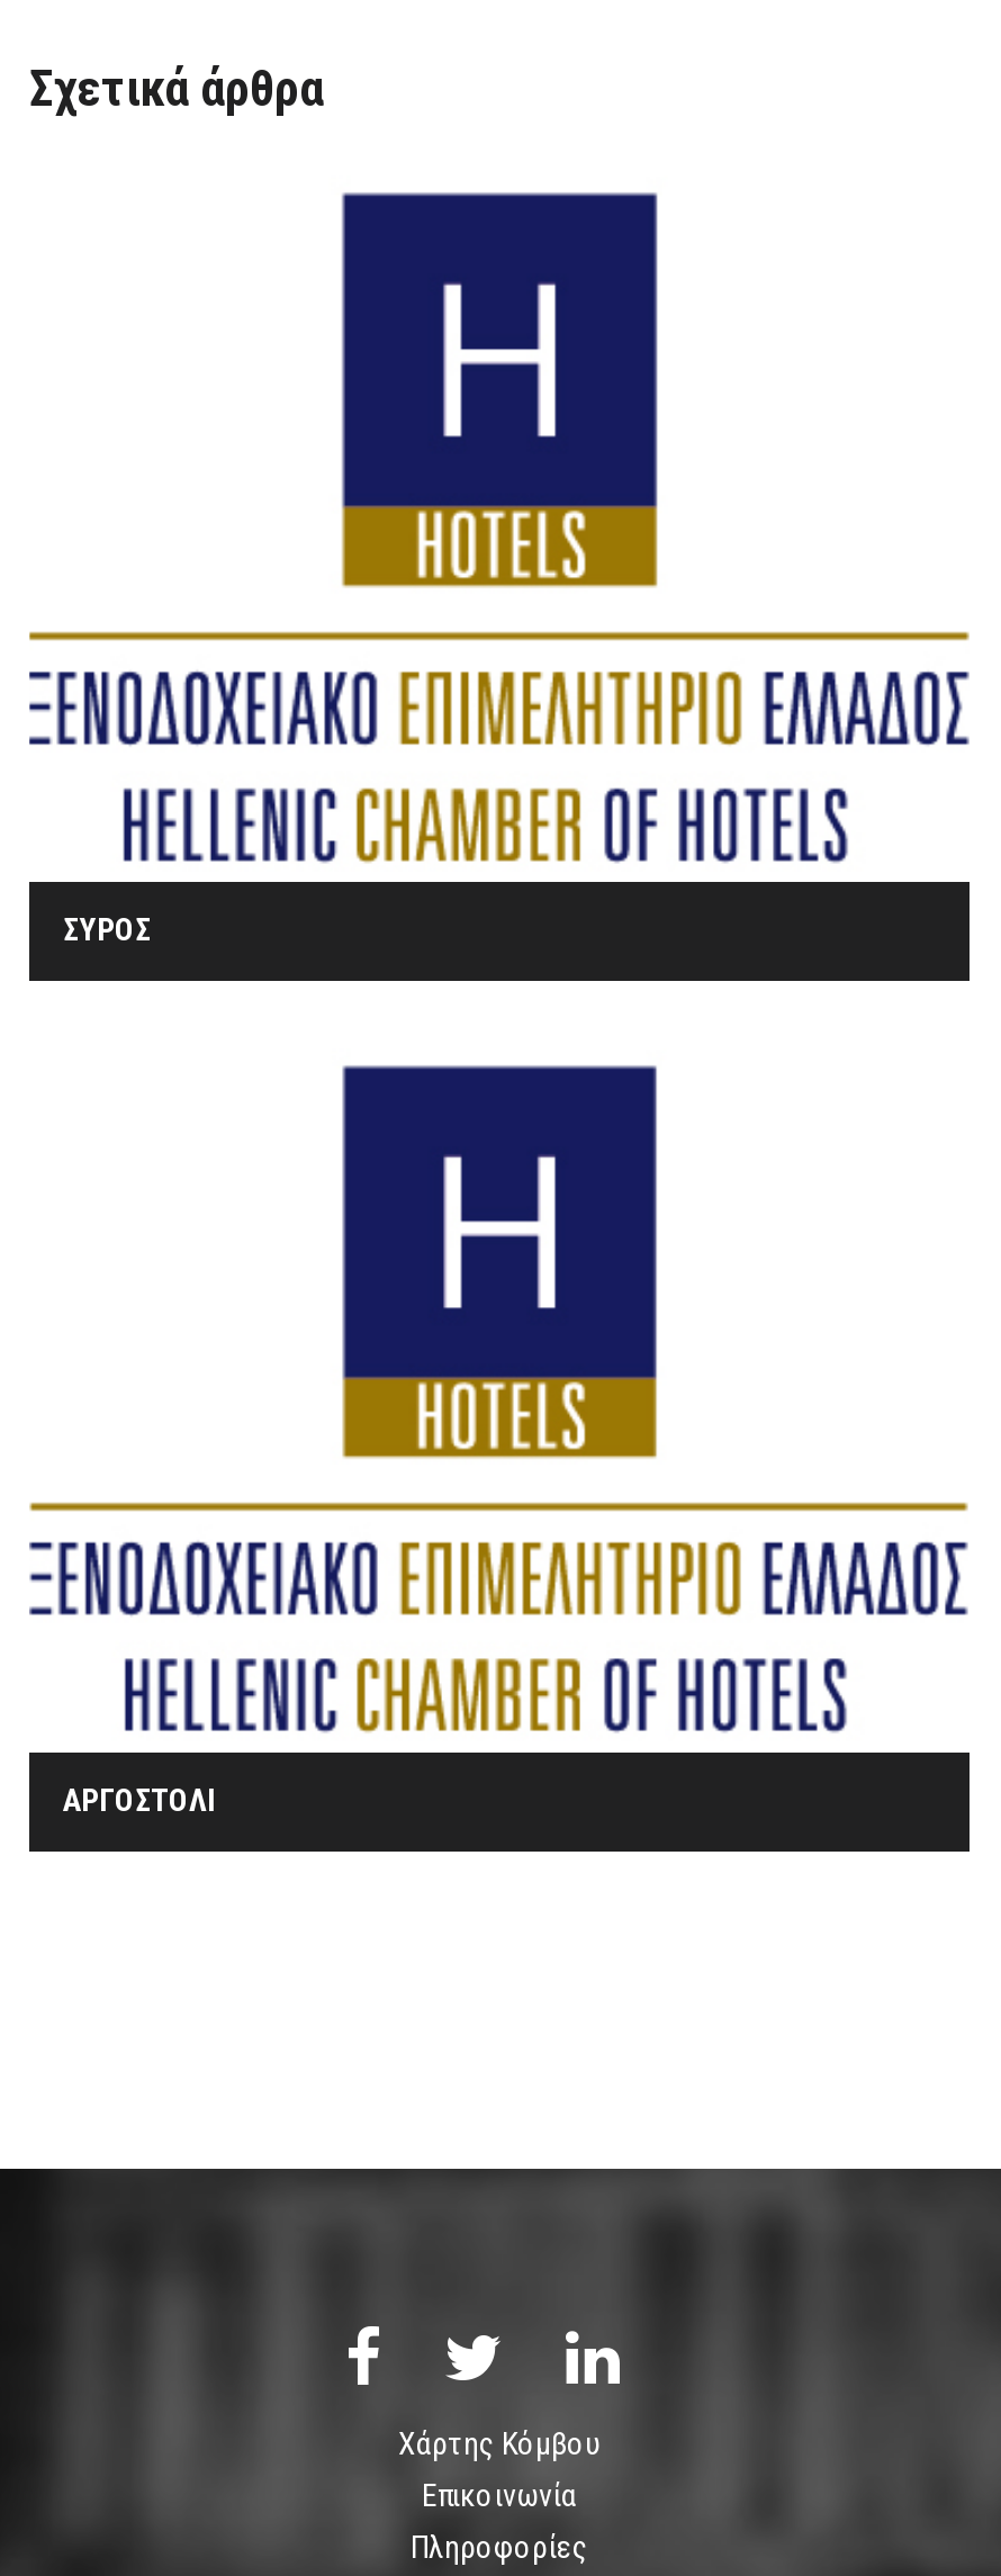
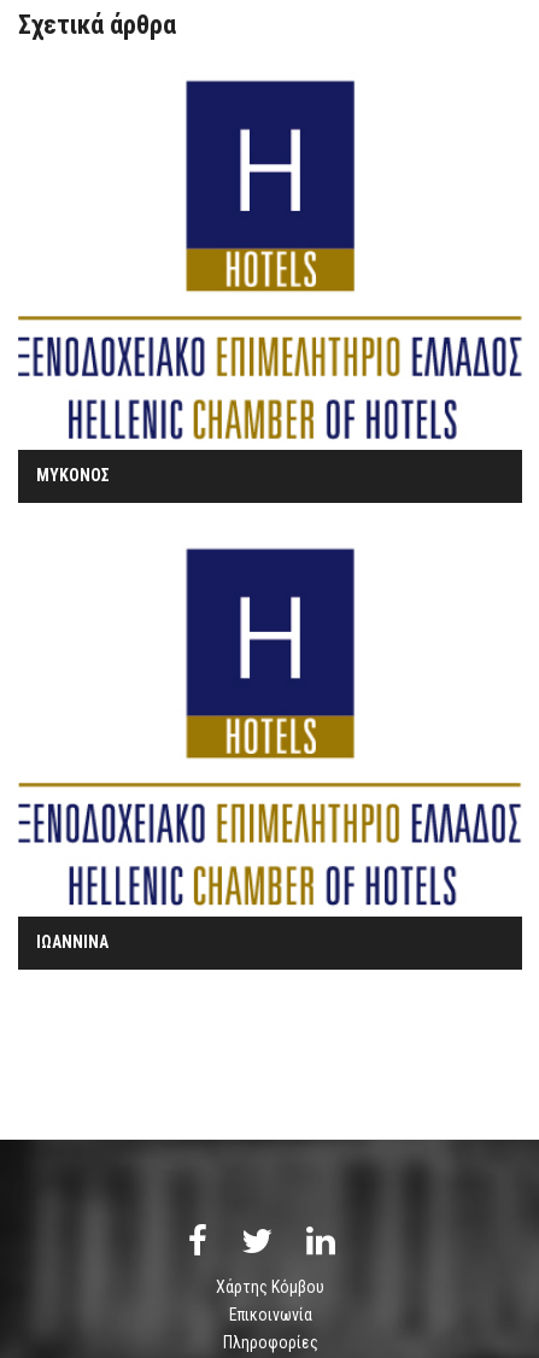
[63,910,151,946] ΣΥΡΟΣ -> [36,465,110,484] ΜΥΚΟΝΟΣ
[63,1782,223,1818] ΑΡΓΟΣΤΟΛΙ -> [36,932,112,952] ΙΩΑΝΝΙΝΑ

